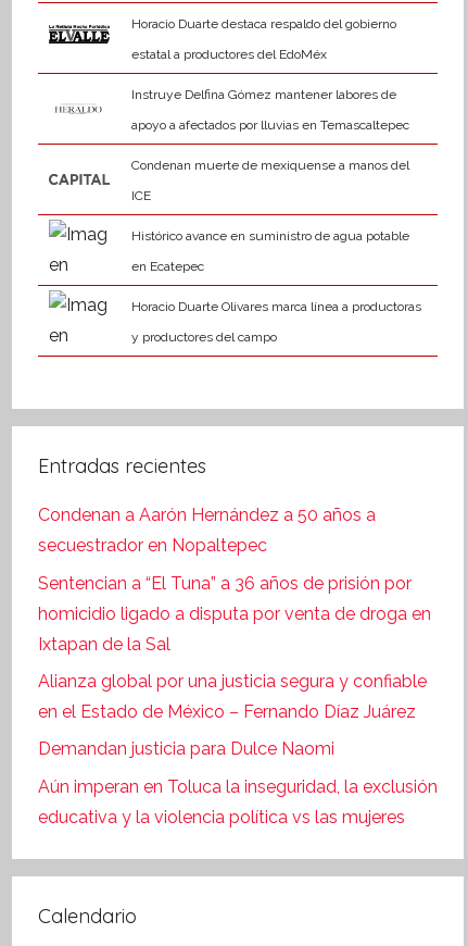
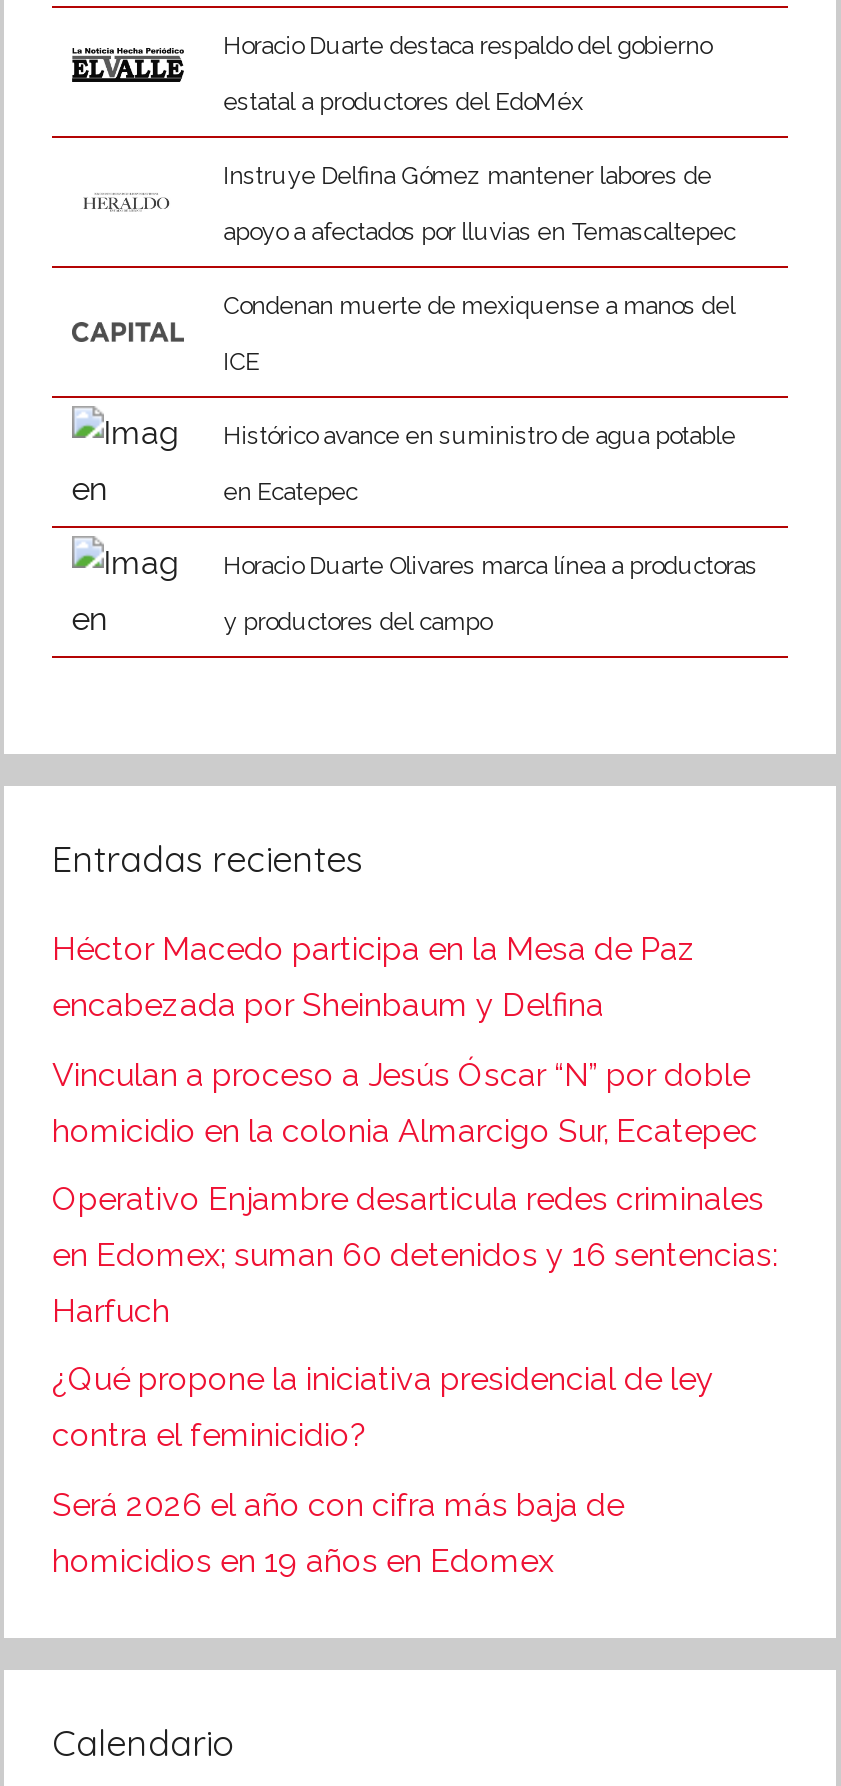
[38,505,438,827] Condenan a Aarón Hernández a 50 años a | secuestrador en Nopaltepec | Sentencian a “El Tuna” a 36 años de prisión por | homicidio ligado a disputa por venta de droga en | Ixtapan de la Sal | Alianza global por una justicia segura y confiable | en el Estado de México – Fernando Díaz Juárez | Demandan justicia para Dulce Naomi | Aún imperan en Toluca la inseguridad, la exclusión | educativa y la violencia política vs las mujeres -> [52,930,778,1579] Héctor Macedo participa en la Mesa de Paz | encabezada por Sheinbaum y Delfina | Vinculan a proceso a Jesús Óscar “N” por doble | homicidio en la colonia Almarcigo Sur, Ecatepec | Operativo Enjambre desarticula redes criminales | en Edomex; suman 60 detenidos y 16 sentencias: | Harfuch | ¿Qué propone la iniciativa presidencial de ley | contra el feminicidio? | Será 2026 el año con cifra más baja de | homicidios en 19 años en Edomex

